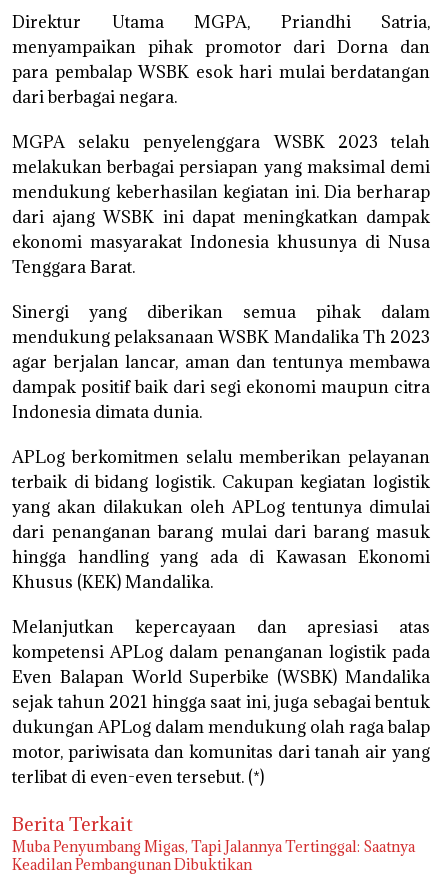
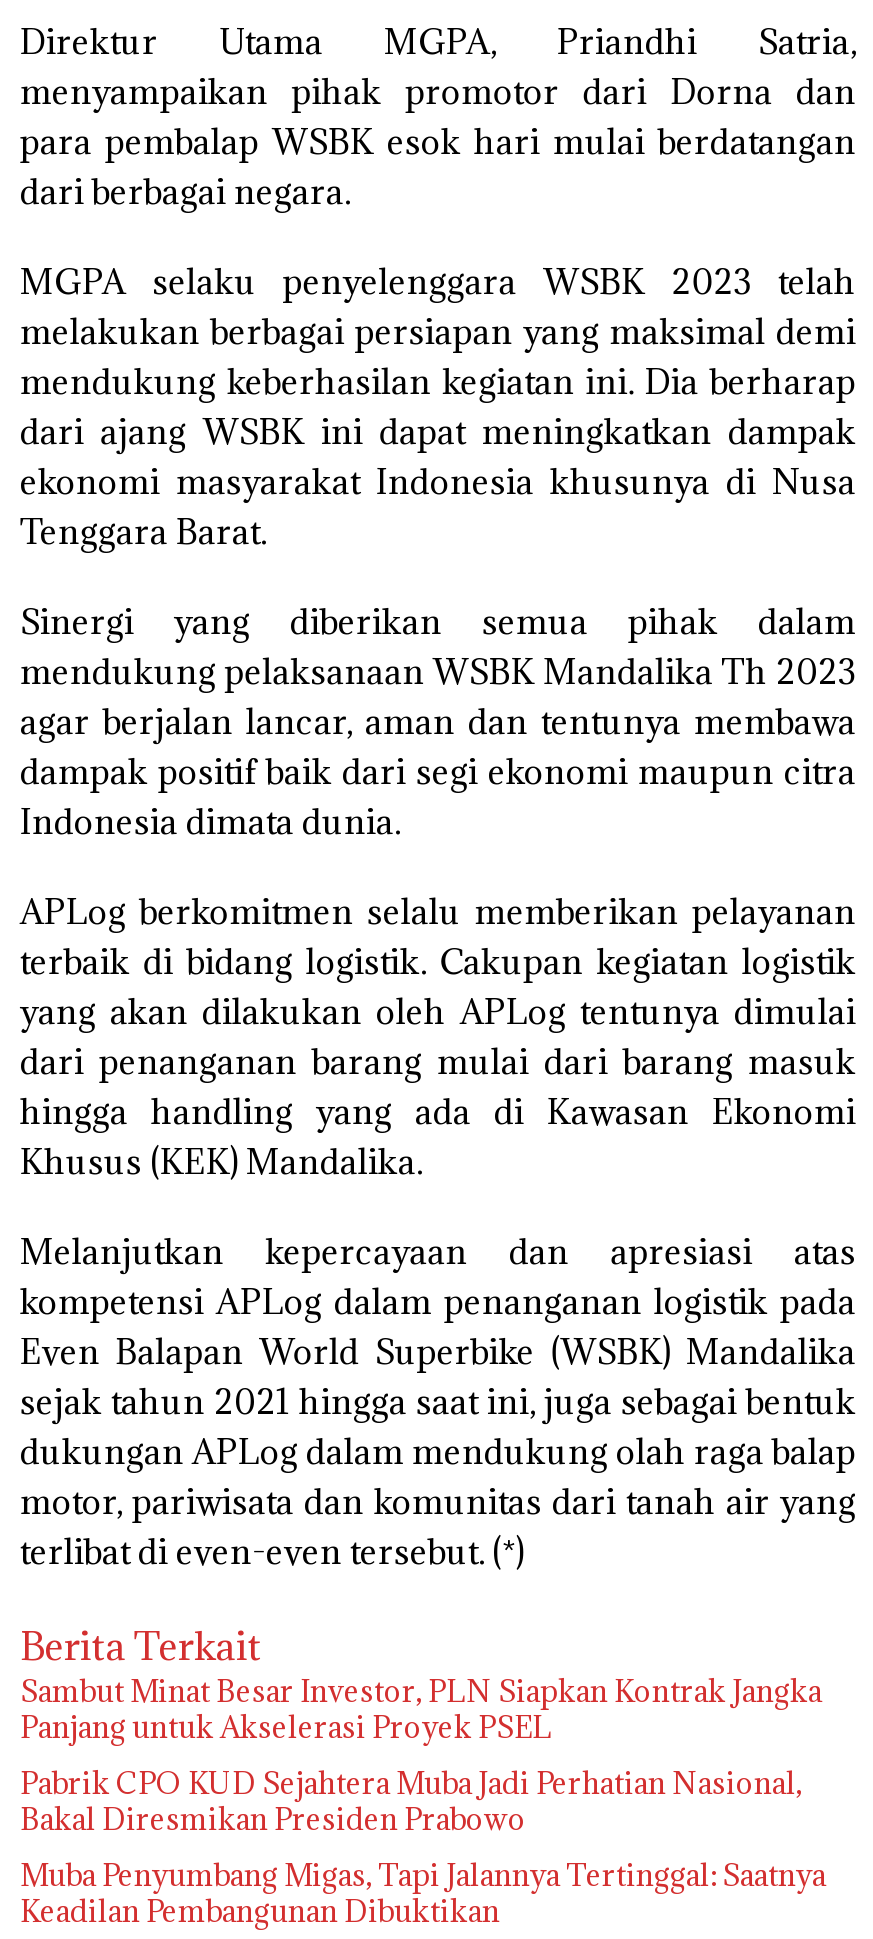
none -> [20,1671,822,1837] Sambut Minat Besar Investor, PLN Siapkan Kontrak Jangka | Panjang untuk Akselerasi Proyek PSEL | Pabrik CPO KUD Sejahtera Muba Jadi Perhatian Nasional, | Bakal Diresmikan Presiden Prabowo

